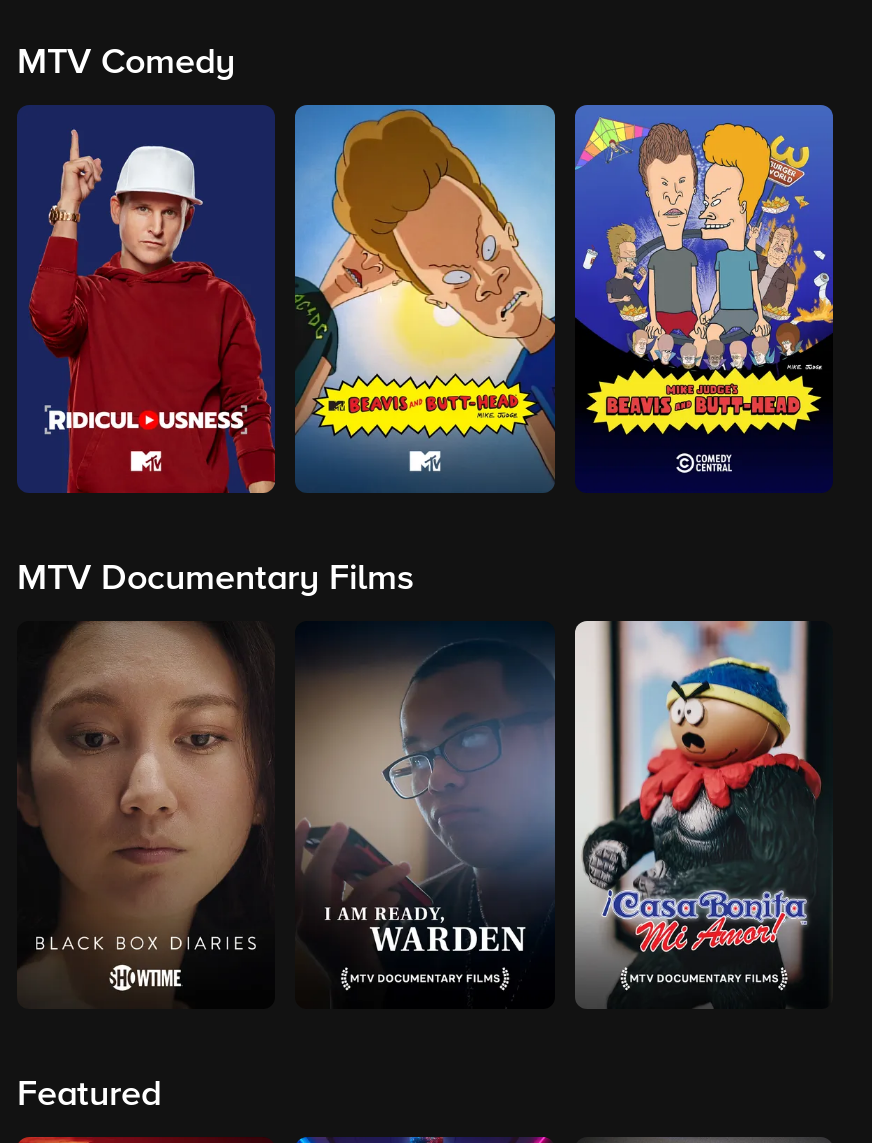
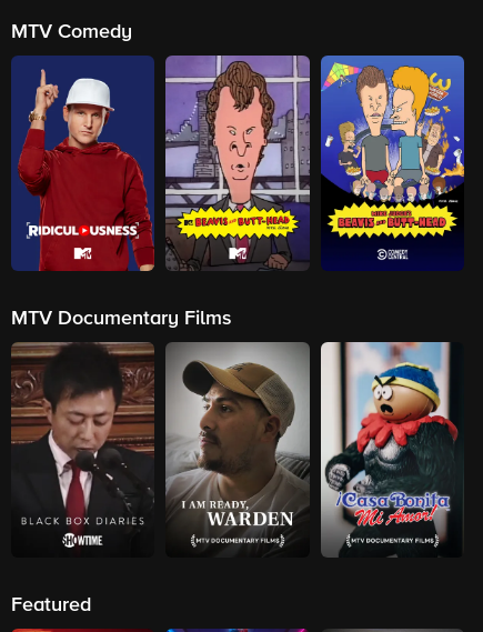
[295,103,557,493] [image] -> [164,54,311,271] [image]
[17,621,273,1007] [image] -> [10,341,154,555] [image]
[295,621,555,1005] [image] -> [165,341,310,555] [image]

